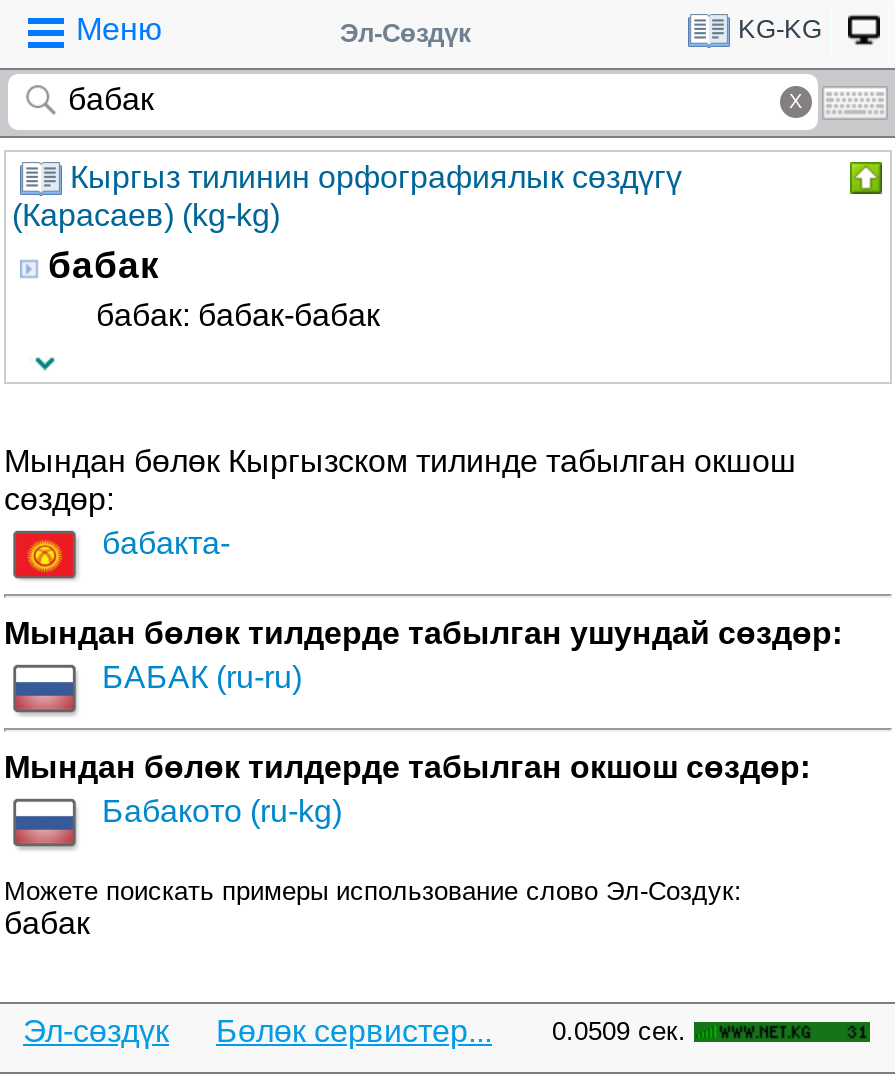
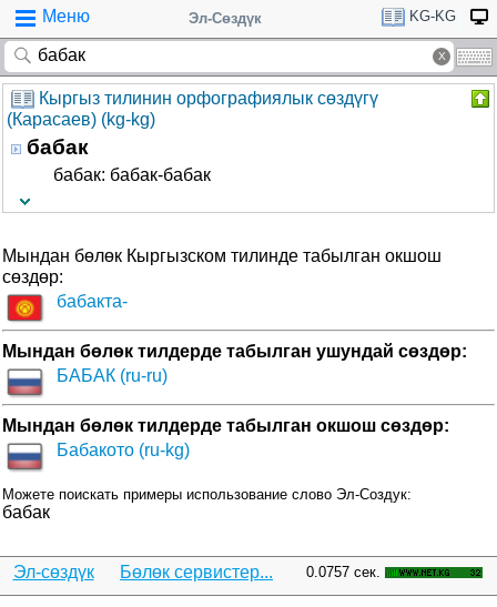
[23,1014,686,1048] Эл-сөздүк Бөлөк сервистер... 0.0509 сек. -> [13,563,381,581] Эл-сөздүк Бөлөк сервистер... 0.0757 сек.

